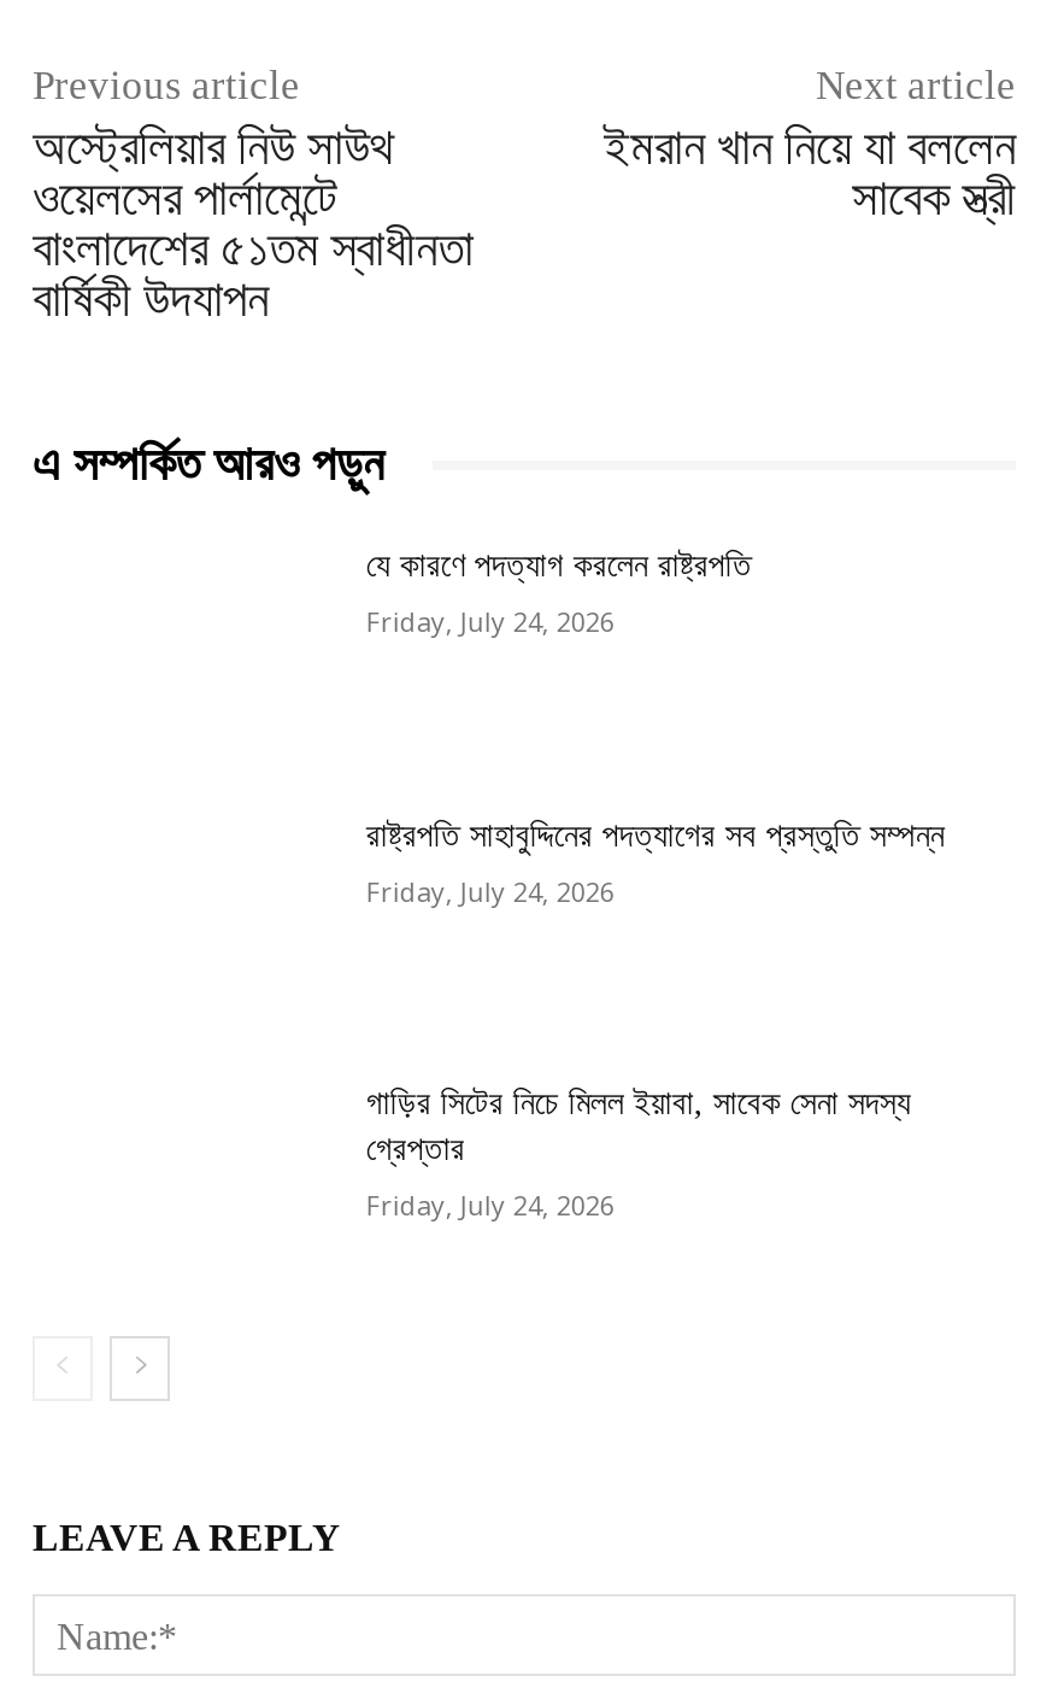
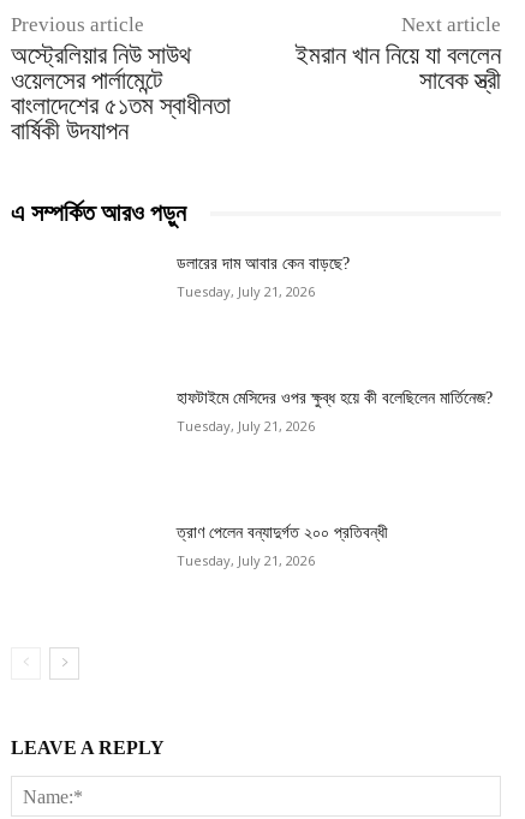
[366,548,752,584] যে কারণে পদত্যাগ করলেন রাষ্ট্রপতি -> [177,255,350,273] ডলারের দাম আবার কেন বাড়ছে?
[366,604,614,640] Friday, July 24, 2026 -> [177,283,315,301] Tuesday, July 21, 2026
[366,818,944,854] রাষ্ট্রপতি সাহাবুদ্দিনের পদত্যাগের সব প্রস্তুতি সম্পন্ন -> [177,389,493,407] হাফটাইমে মেসিদের ওপর ক্ষুব্ধ হয়ে কী বলেছিলেন মার্তিনেজ?
[366,873,614,909] Friday, July 24, 2026 -> [177,417,315,435] Tuesday, July 21, 2026
[366,1087,911,1169] গাড়ির সিটের নিচে মিলল ইয়াবা, সাবেক সেনা সদস্য | গ্রেপ্তার -> [177,523,389,541] ত্রাণ পেলেন বন্যাদুর্গত ২০০ প্রতিবন্ধী
[366,1188,614,1224] Friday, July 24, 2026 -> [177,551,315,569] Tuesday, July 21, 2026

